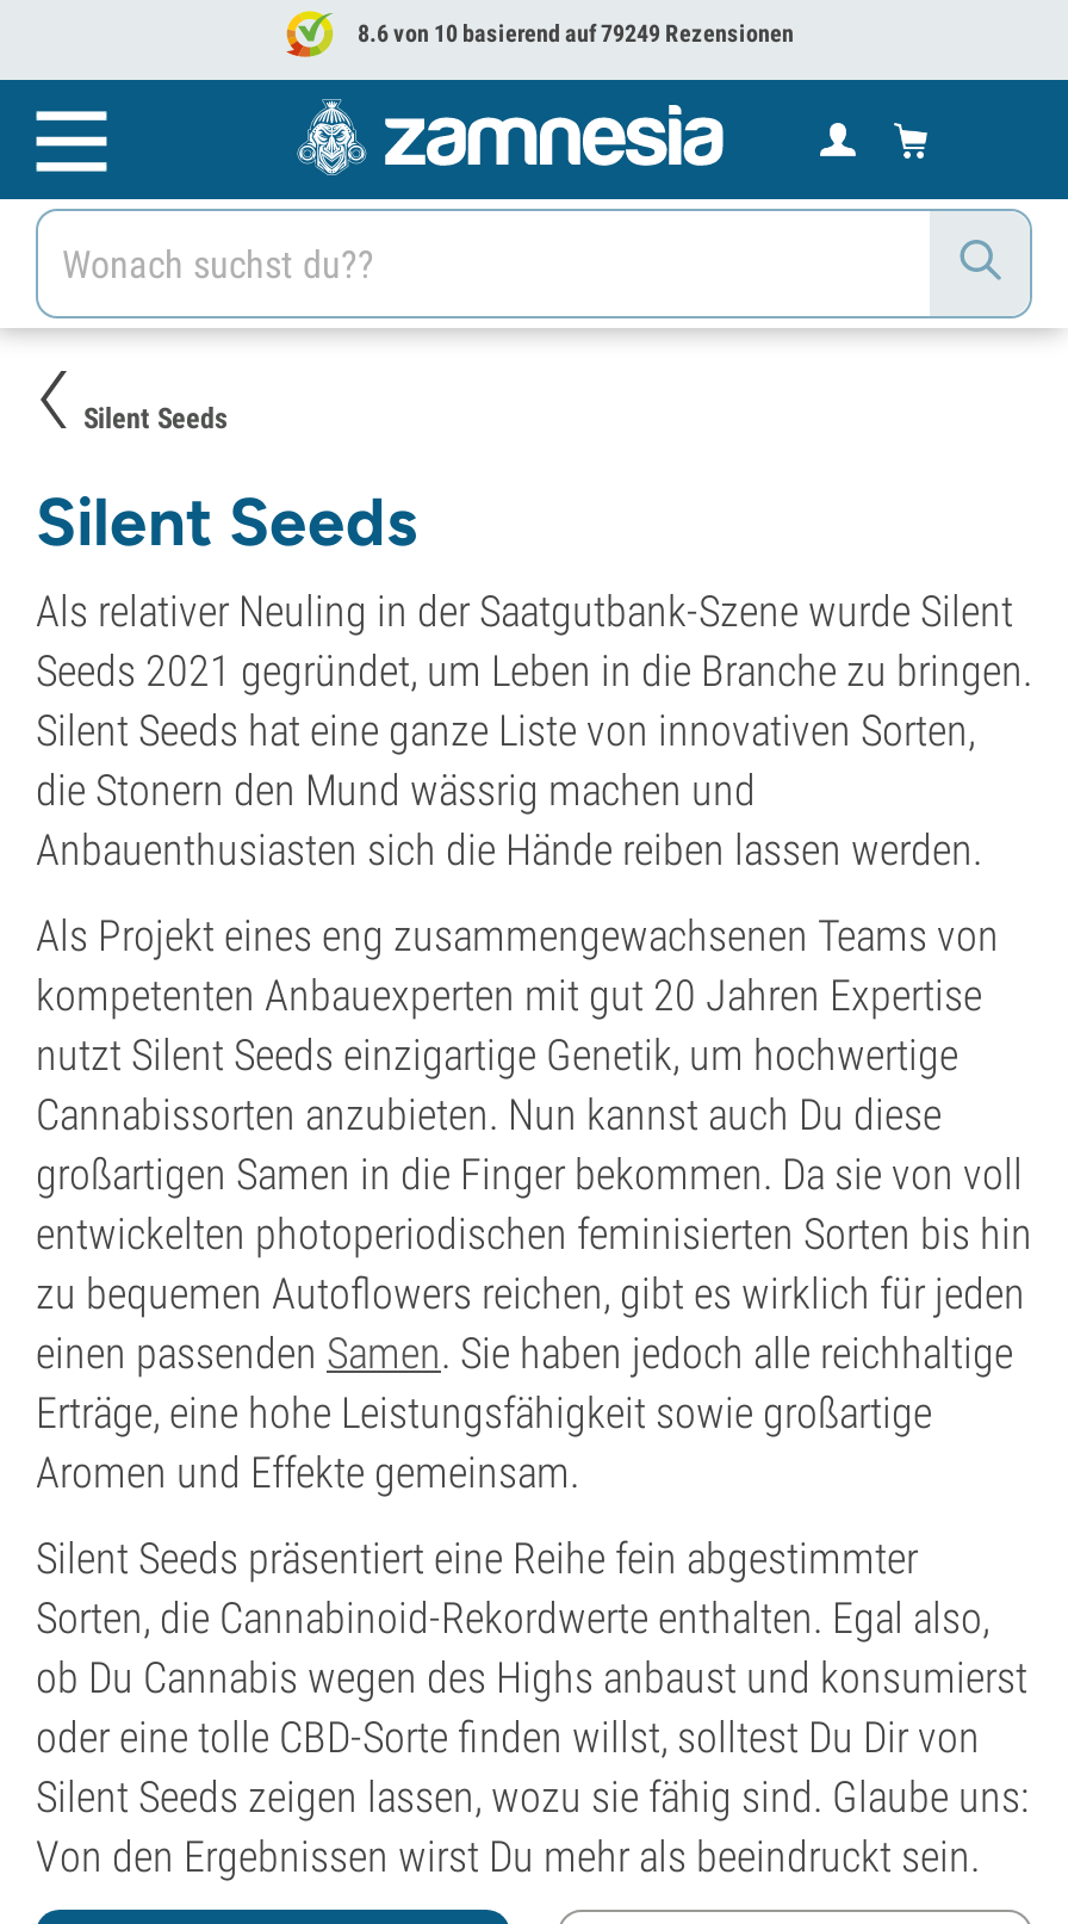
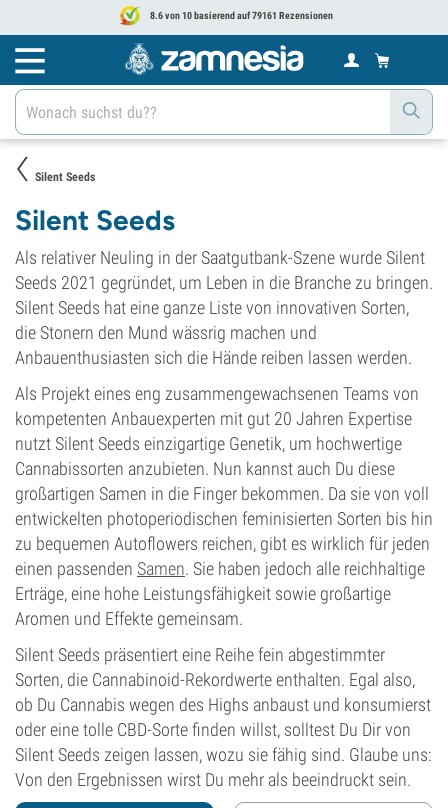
[353,20,794,46] 8.6 von 10 basierend auf 79249 Rezensionen -> [148,10,333,21] 8.6 von 10 basierend auf 79161 Rezensionen

